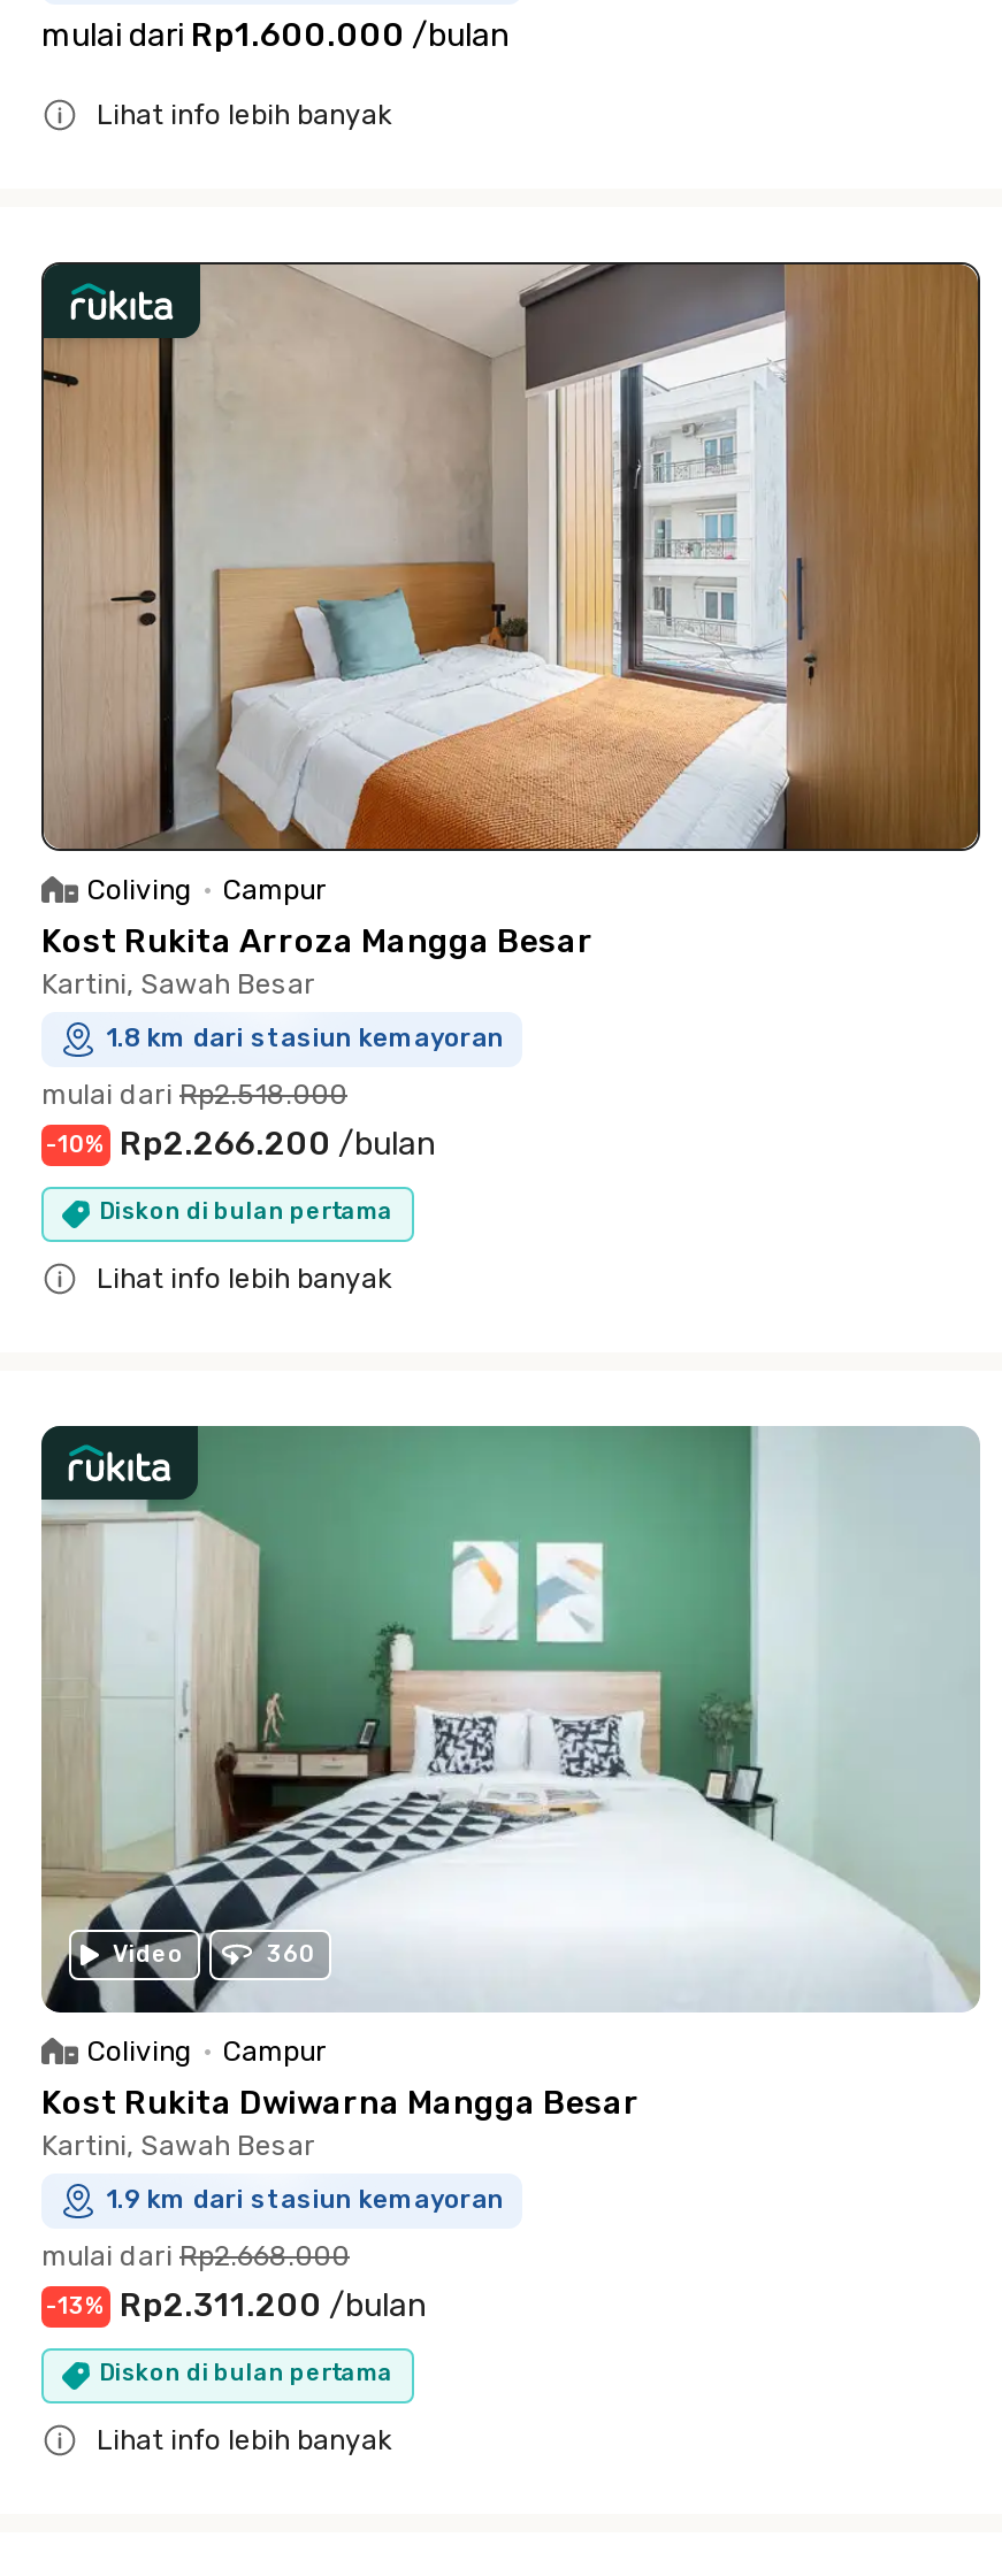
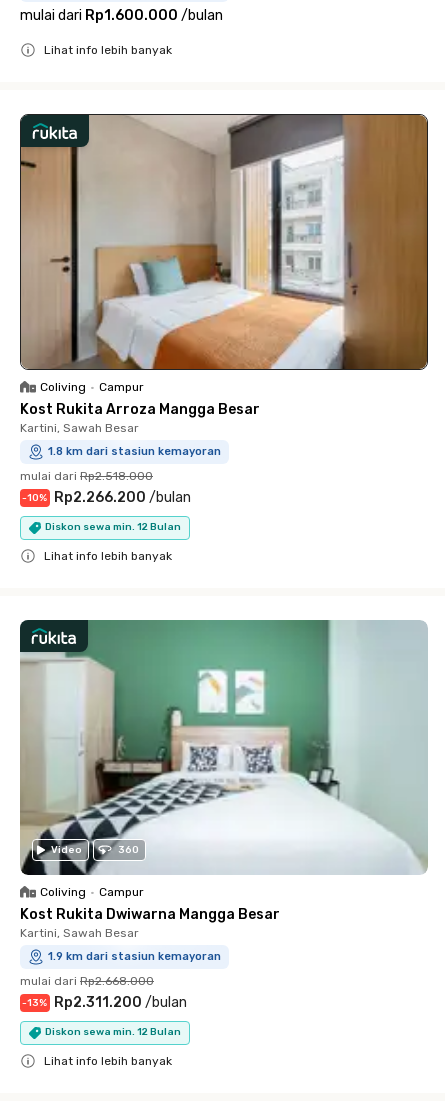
[99,1199,393,1226] Diskon di bulan pertama -> [45,521,181,533] Diskon sewa min. 12 Bulan
[99,2360,393,2388] Diskon di bulan pertama -> [45,1026,181,1038] Diskon sewa min. 12 Bulan

